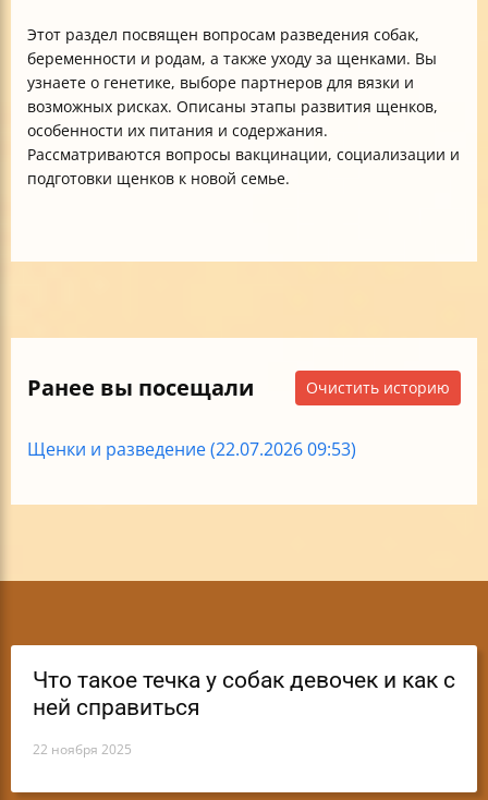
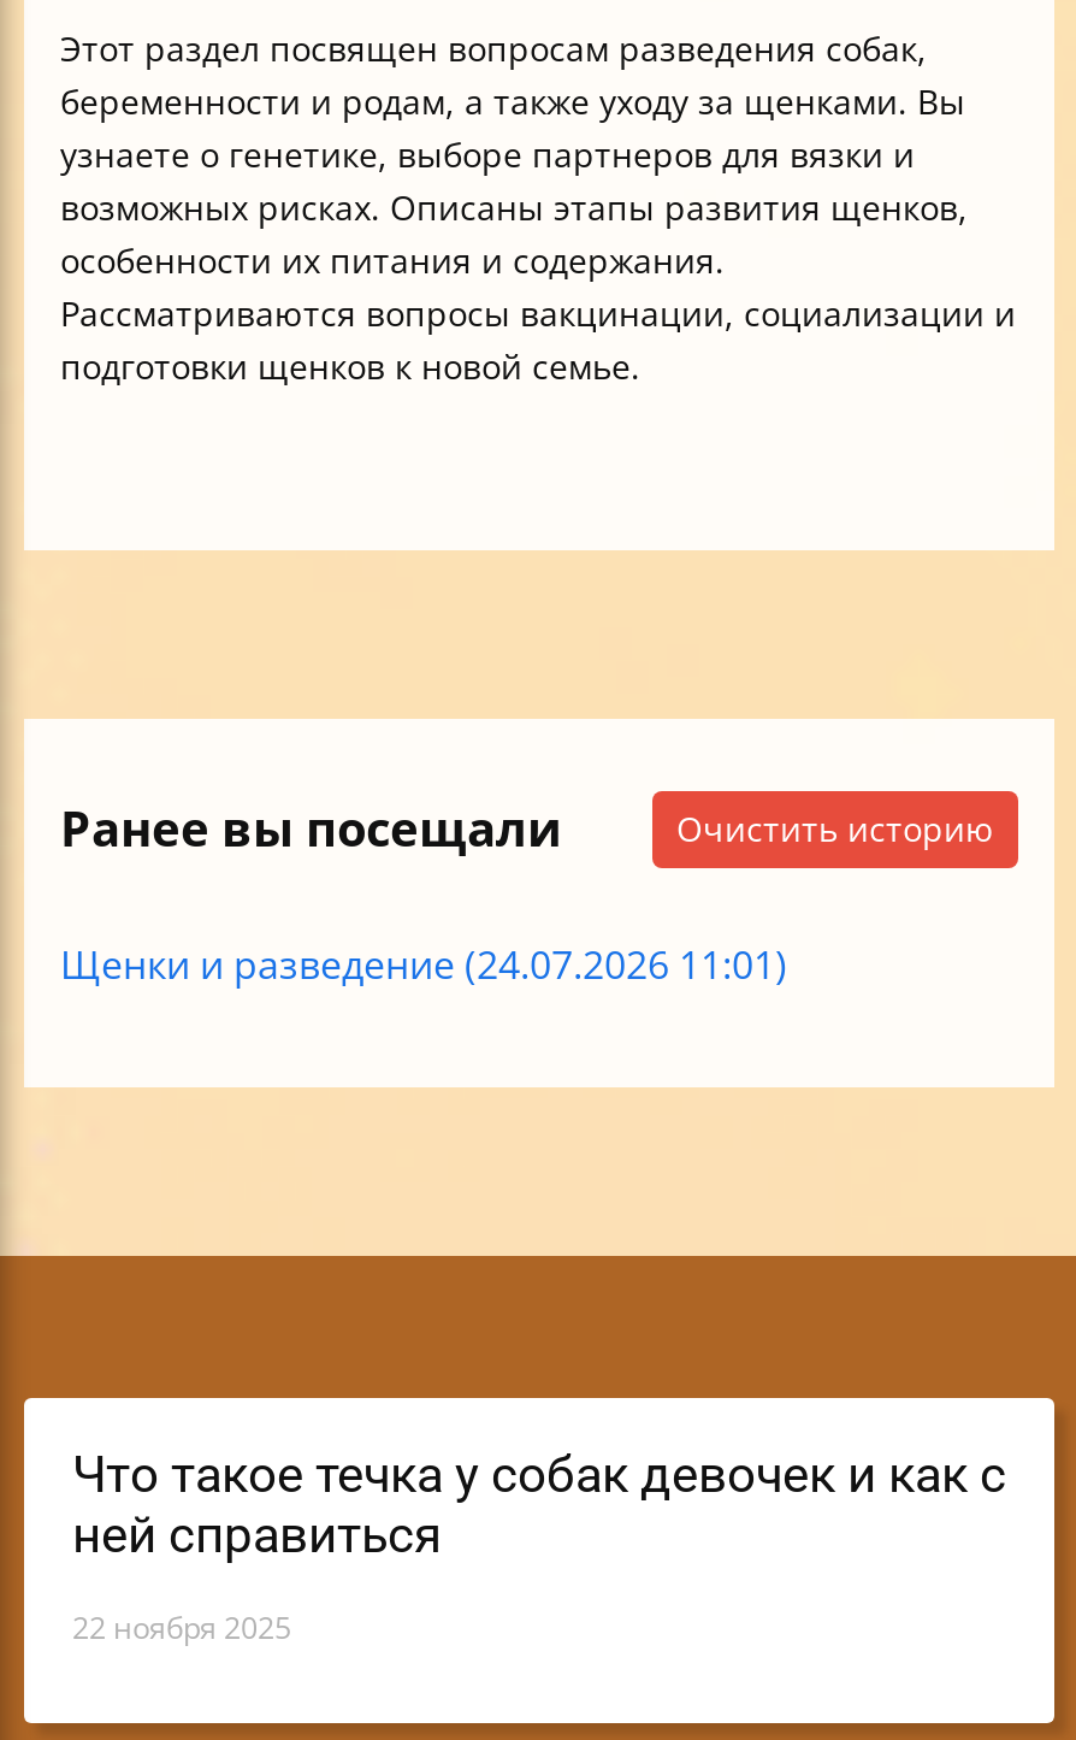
[27,437,356,461] Щенки и разведение (22.07.2026 09:53) -> [60,938,787,991] Щенки и разведение (24.07.2026 11:01)

